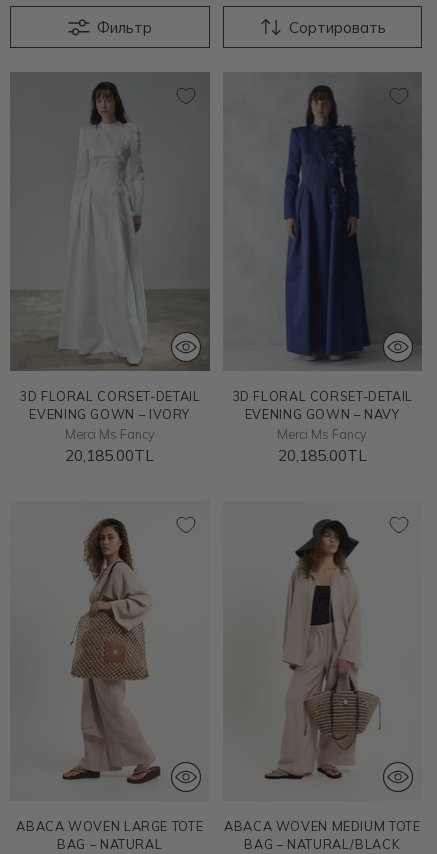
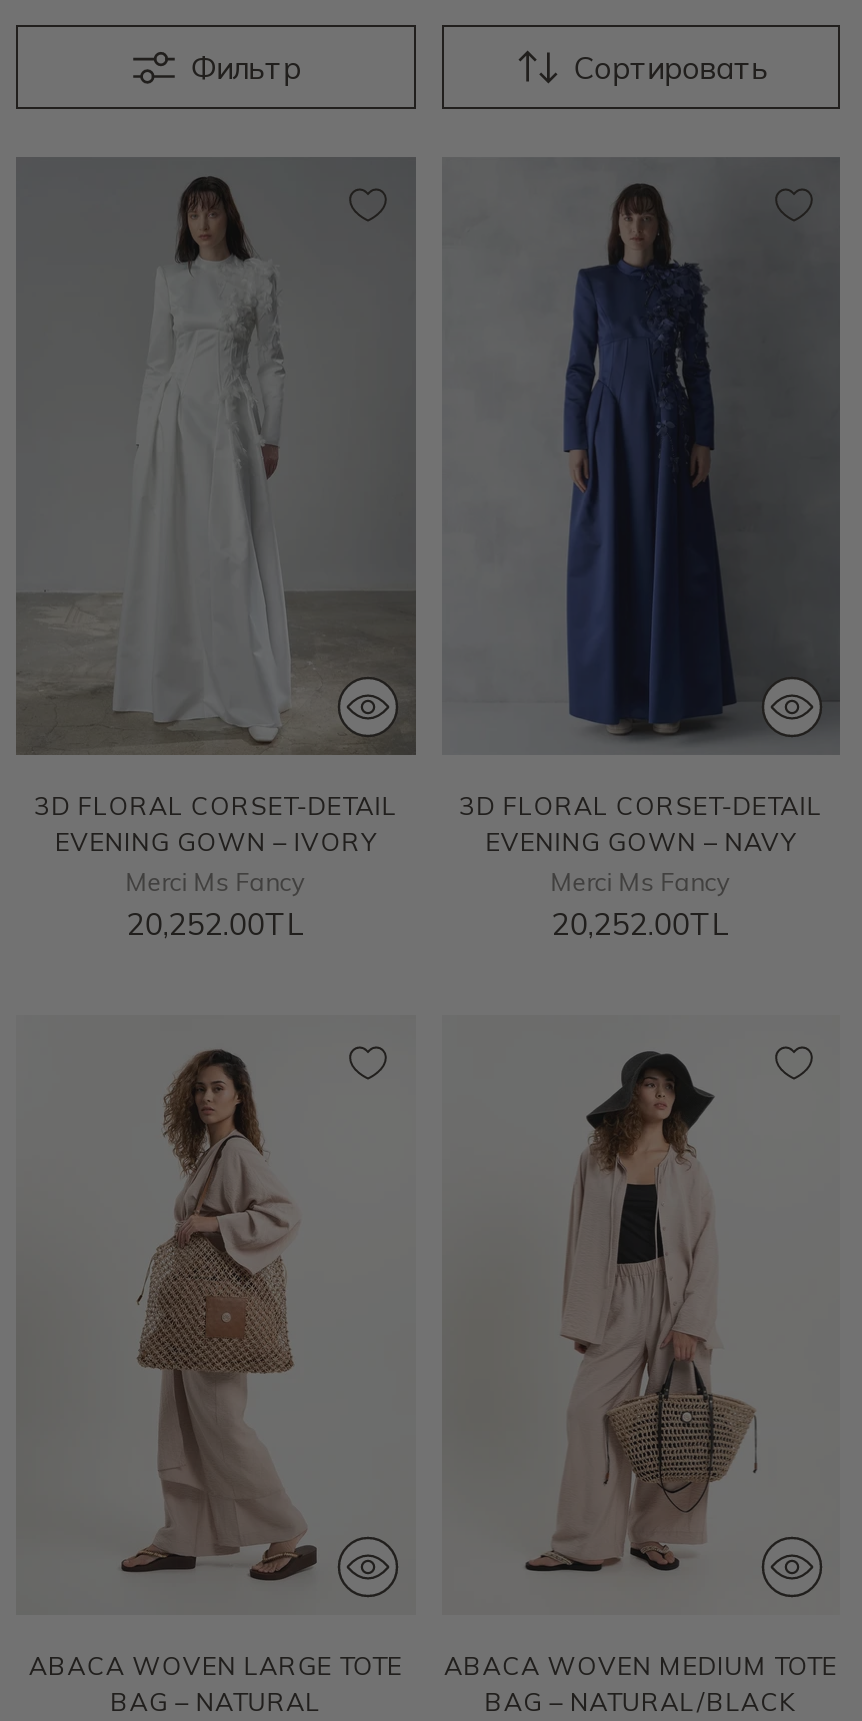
[65,446,154,465] 20,185.00TL -> [126,905,304,943] 20,252.00TL
[278,446,367,465] 20,185.00TL -> [552,905,730,943] 20,252.00TL

